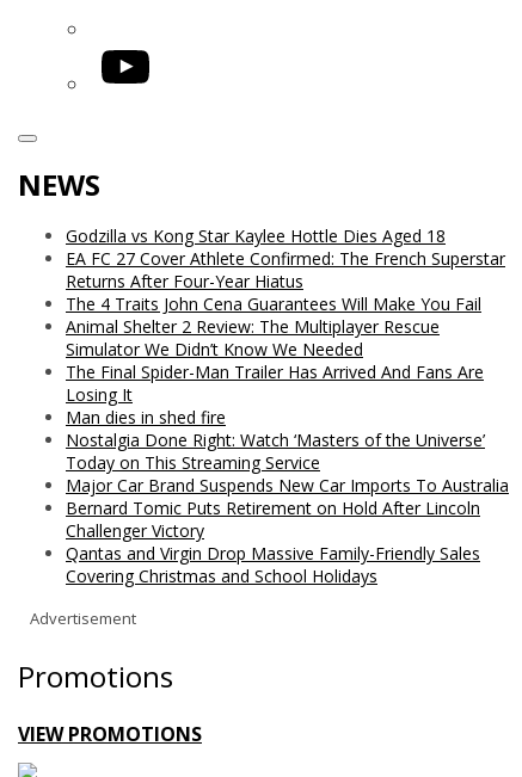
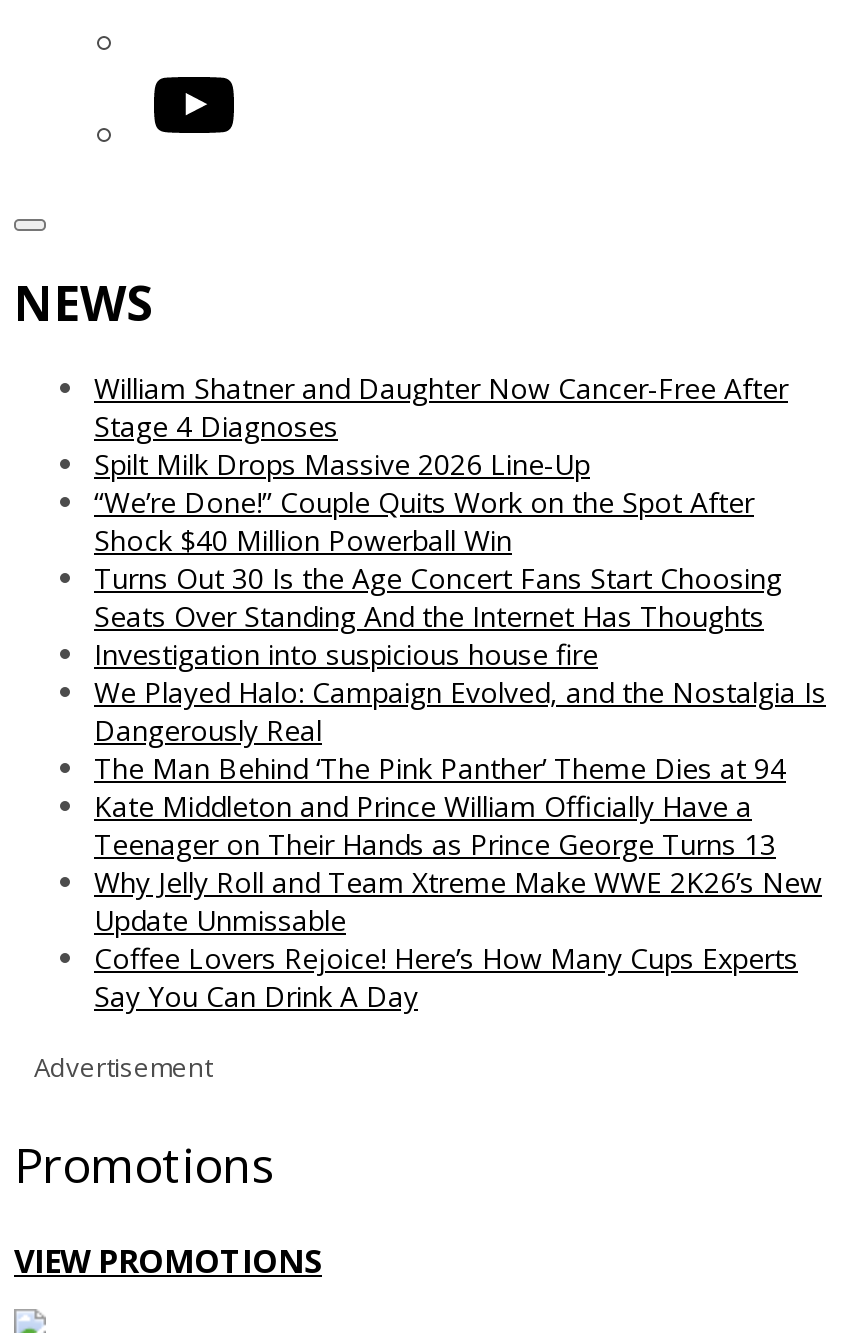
[66,224,509,587] Godzilla vs Kong Star Kaylee Hottle Dies Aged 18 | EA FC 27 Cover Athlete Confirmed: The French Superstar | Returns After Four-Year Hiatus | The 4 Traits John Cena Guarantees Will Make You Fail | Animal Shelter 2 Review: The Multiplayer Rescue | Simulator We Didn’t Know We Needed | The Final Spider-Man Trailer Has Arrived And Fans Are | Losing It | Man dies in shed fire | Nostalgia Done Right: Watch ‘Masters of the Universe’ | Today on This Streaming Service | Major Car Brand Suspends New Car Imports To Australia | Bernard Tomic Puts Retirement on Hold After Lincoln | Challenger Victory | Qantas and Virgin Drop Massive Family-Friendly Sales | Covering Christmas and School Holidays -> [94,369,826,1015] William Shatner and Daughter Now Cancer-Free After | Stage 4 Diagnoses | Spilt Milk Drops Massive 2026 Line-Up | “We’re Done!” Couple Quits Work on the Spot After | Shock $40 Million Powerball Win | Turns Out 30 Is the Age Concert Fans Start Choosing | Seats Over Standing And the Internet Has Thoughts | Investigation into suspicious house fire | We Played Halo: Campaign Evolved, and the Nostalgia Is | Dangerously Real | The Man Behind ‘The Pink Panther’ Theme Dies at 94 | Kate Middleton and Prince William Officially Have a | Teenager on Their Hands as Prince George Turns 13 | Why Jelly Roll and Team Xtreme Make WWE 2K26’s New | Update Unmissable | Coffee Lovers Rejoice! Here’s How Many Cups Experts | Say You Can Drink A Day

